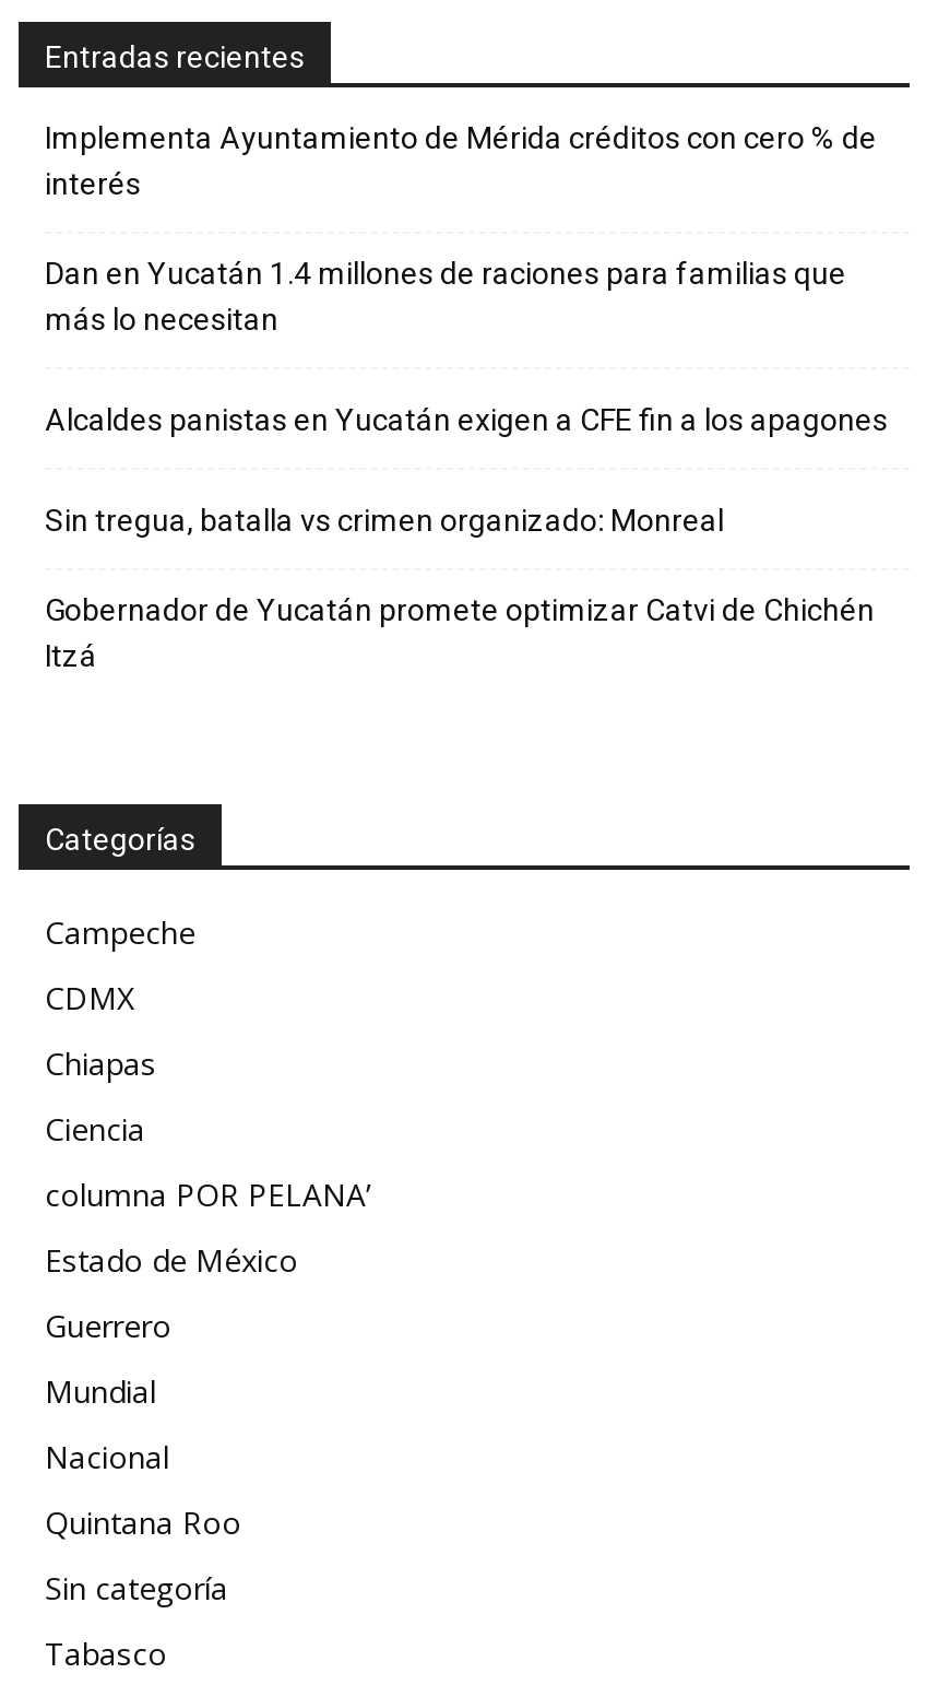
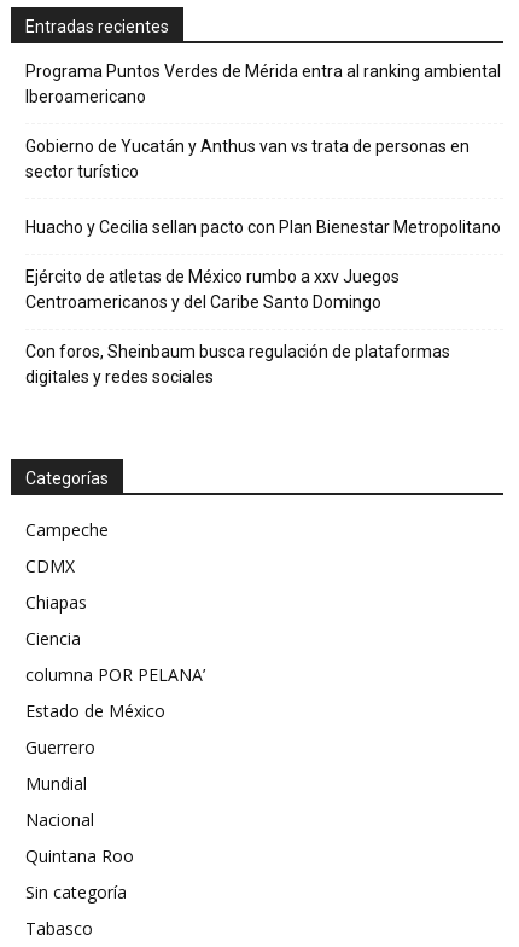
[45,120,877,201] Implementa Ayuntamiento de Mérida créditos con cero % de | interés -> [25,62,501,106] Programa Puntos Verdes de Mérida entra al ranking ambiental | Iberoamericano
[45,256,846,337] Dan en Yucatán 1.4 millones de raciones para familias que | más lo necesitan -> [25,136,470,181] Gobierno de Yucatán y Anthus van vs trata de personas en | sector turístico
[45,402,888,437] Alcaldes panistas en Yucatán exigen a CFE fin a los apagones -> [25,217,501,237] Huacho y Cecilia sellan pacto con Plan Bienestar Metropolitano
[45,503,724,538] Sin tregua, batalla vs crimen organizado: Monreal -> [25,267,400,312] Ejército de atletas de México rumbo a xxv Juegos | Centroamericanos y del Caribe Santo Domingo
[45,592,875,673] Gobernador de Yucatán promete optimizar Catvi de Chichén | Itzá -> [25,342,450,387] Con foros, Sheinbaum busca regulación de plataformas | digitales y redes sociales

